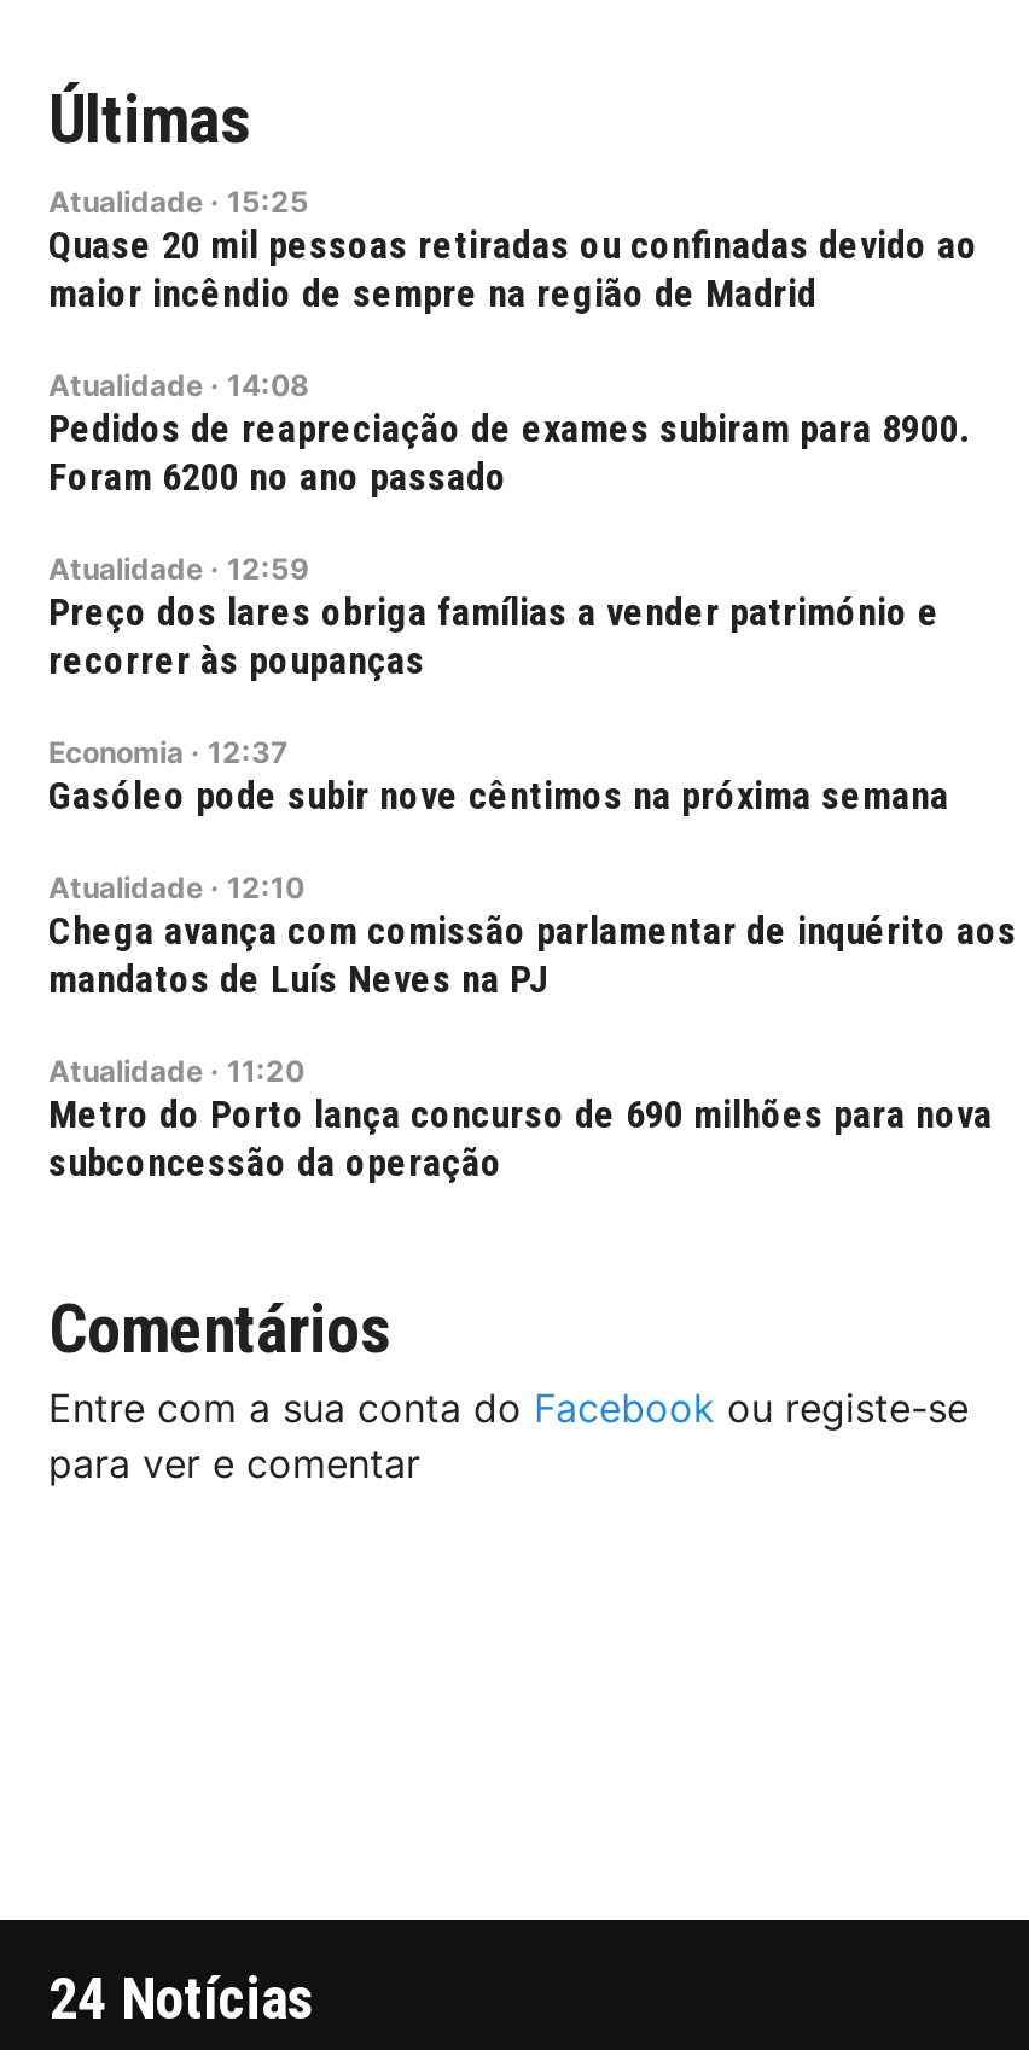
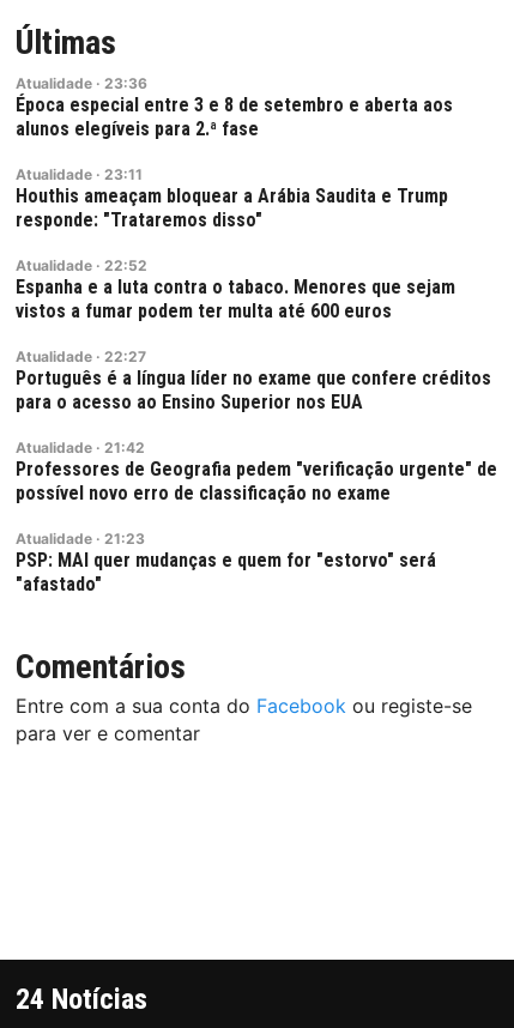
[48,183,978,316] Atualidade · 15:25 | Quase 20 mil pessoas retiradas ou confinadas devido ao | maior incêndio de sempre na região de Madrid -> [16,74,453,140] Atualidade · 23:36 | Época especial entre 3 e 8 de setembro e aberta aos | alunos elegíveis para 2.ª fase
[48,367,969,500] Atualidade · 14:08 | Pedidos de reapreciação de exames subiram para 8900. | Foram 6200 no ano passado -> [16,165,448,231] Atualidade · 23:11 | Houthis ameaçam bloquear a Arábia Saudita e Trump | responde: "Trataremos disso"
[48,550,940,683] Atualidade · 12:59 | Preço dos lares obriga famílias a vender património e | recorrer às poupanças -> [16,256,455,322] Atualidade · 22:52 | Espanha e a luta contra o tabaco. Menores que sejam | vistos a fumar podem ter multa até 600 euros
[48,734,949,818] Economia · 12:37 | Gasóleo pode subir nove cêntimos na próxima semana -> [16,347,491,413] Atualidade · 22:27 | Português é a língua líder no exame que confere créditos | para o acesso ao Ensino Superior nos EUA
[48,869,1017,1002] Atualidade · 12:10 | Chega avança com comissão parlamentar de inquérito aos | mandatos de Luís Neves na PJ -> [16,438,497,504] Atualidade · 21:42 | Professores de Geografia pedem "verificação urgente" de | possível novo erro de classificação no exame
[48,1053,993,1185] Atualidade · 11:20 | Metro do Porto lança concurso de 690 milhões para nova | subconcessão da operação -> [16,529,436,595] Atualidade · 21:23 | PSP: MAI quer mudanças e quem for "estorvo" será | "afastado"

